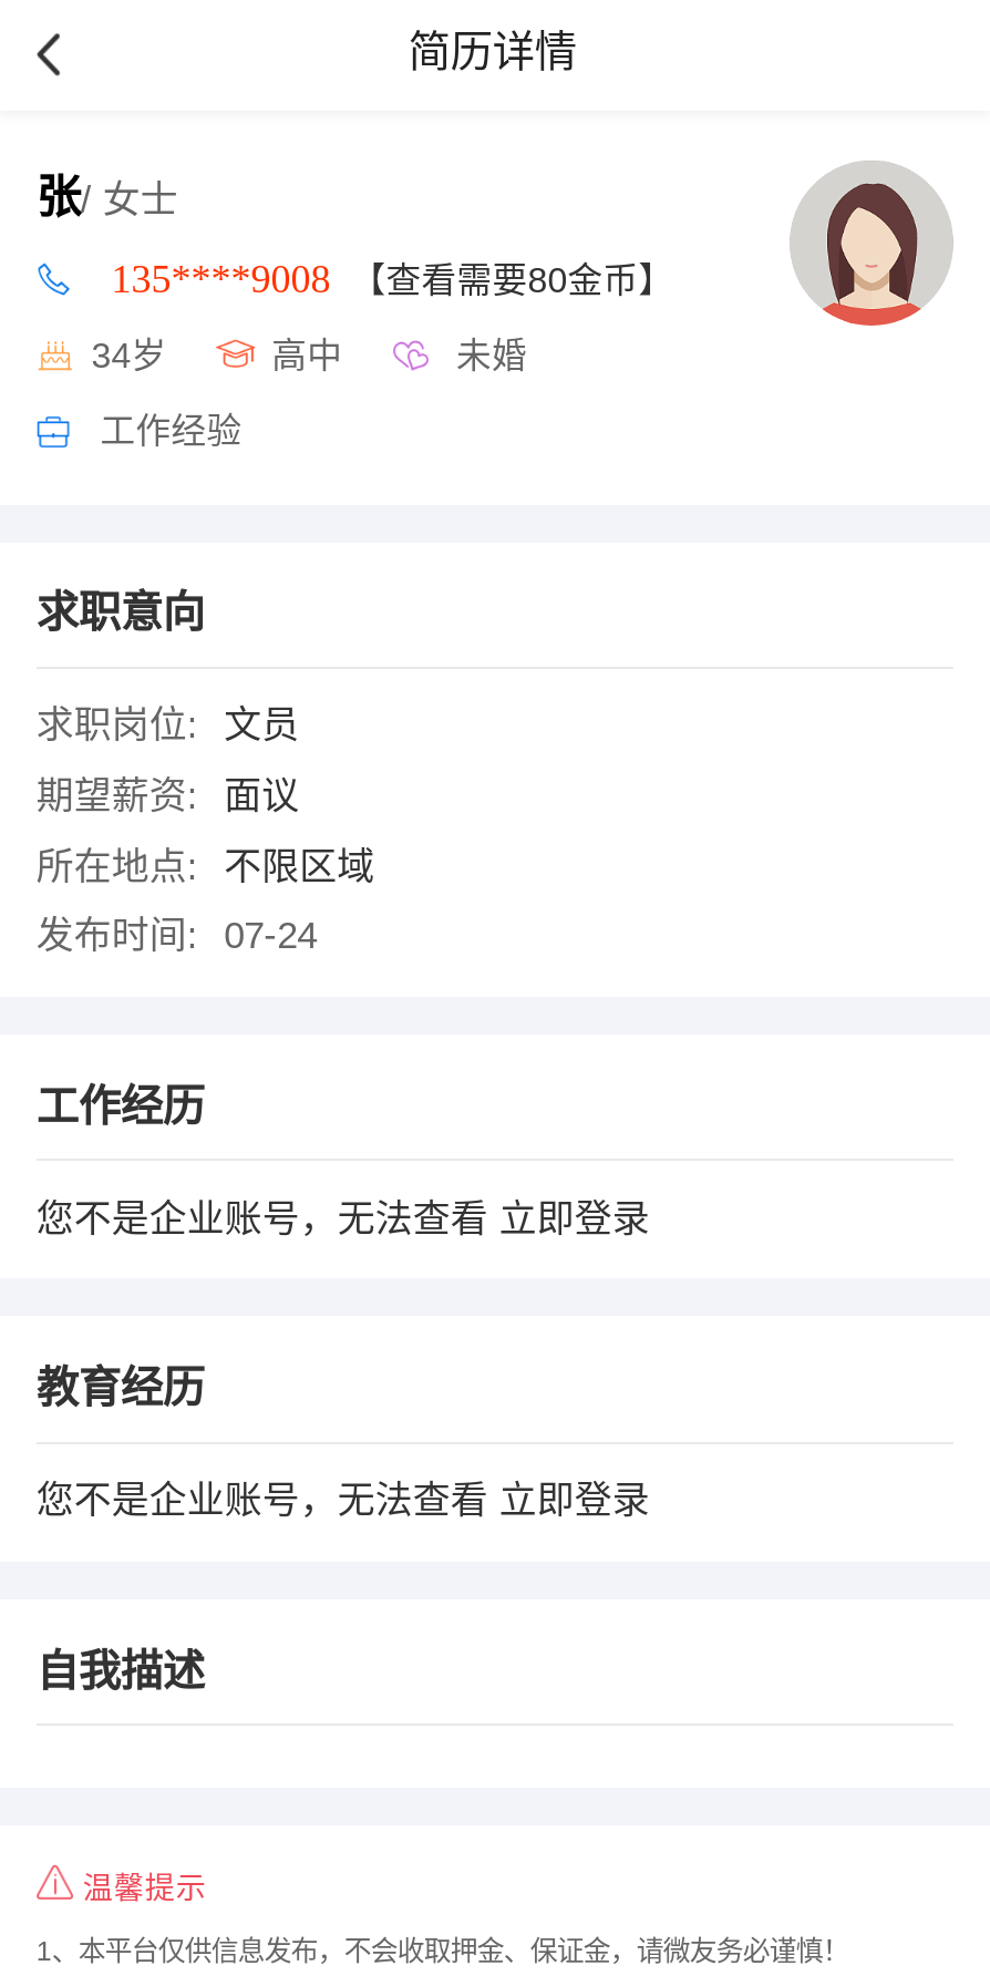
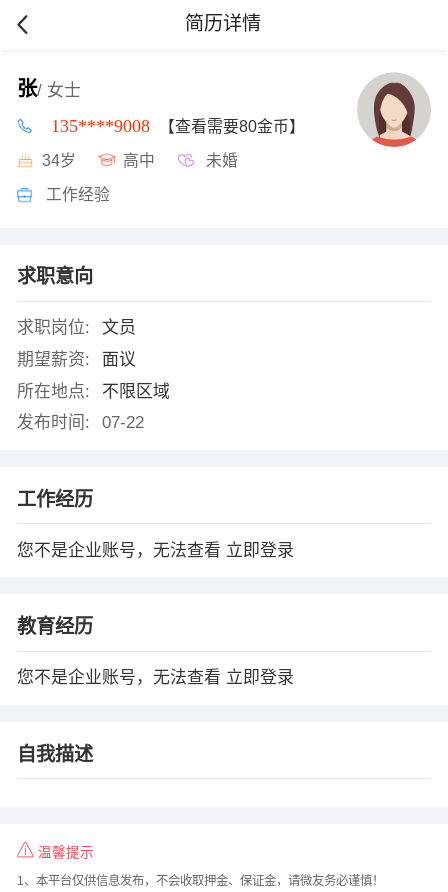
[36,916,317,958] 发布时间: 07-24 -> [17,413,144,432] 发布时间: 07-22

